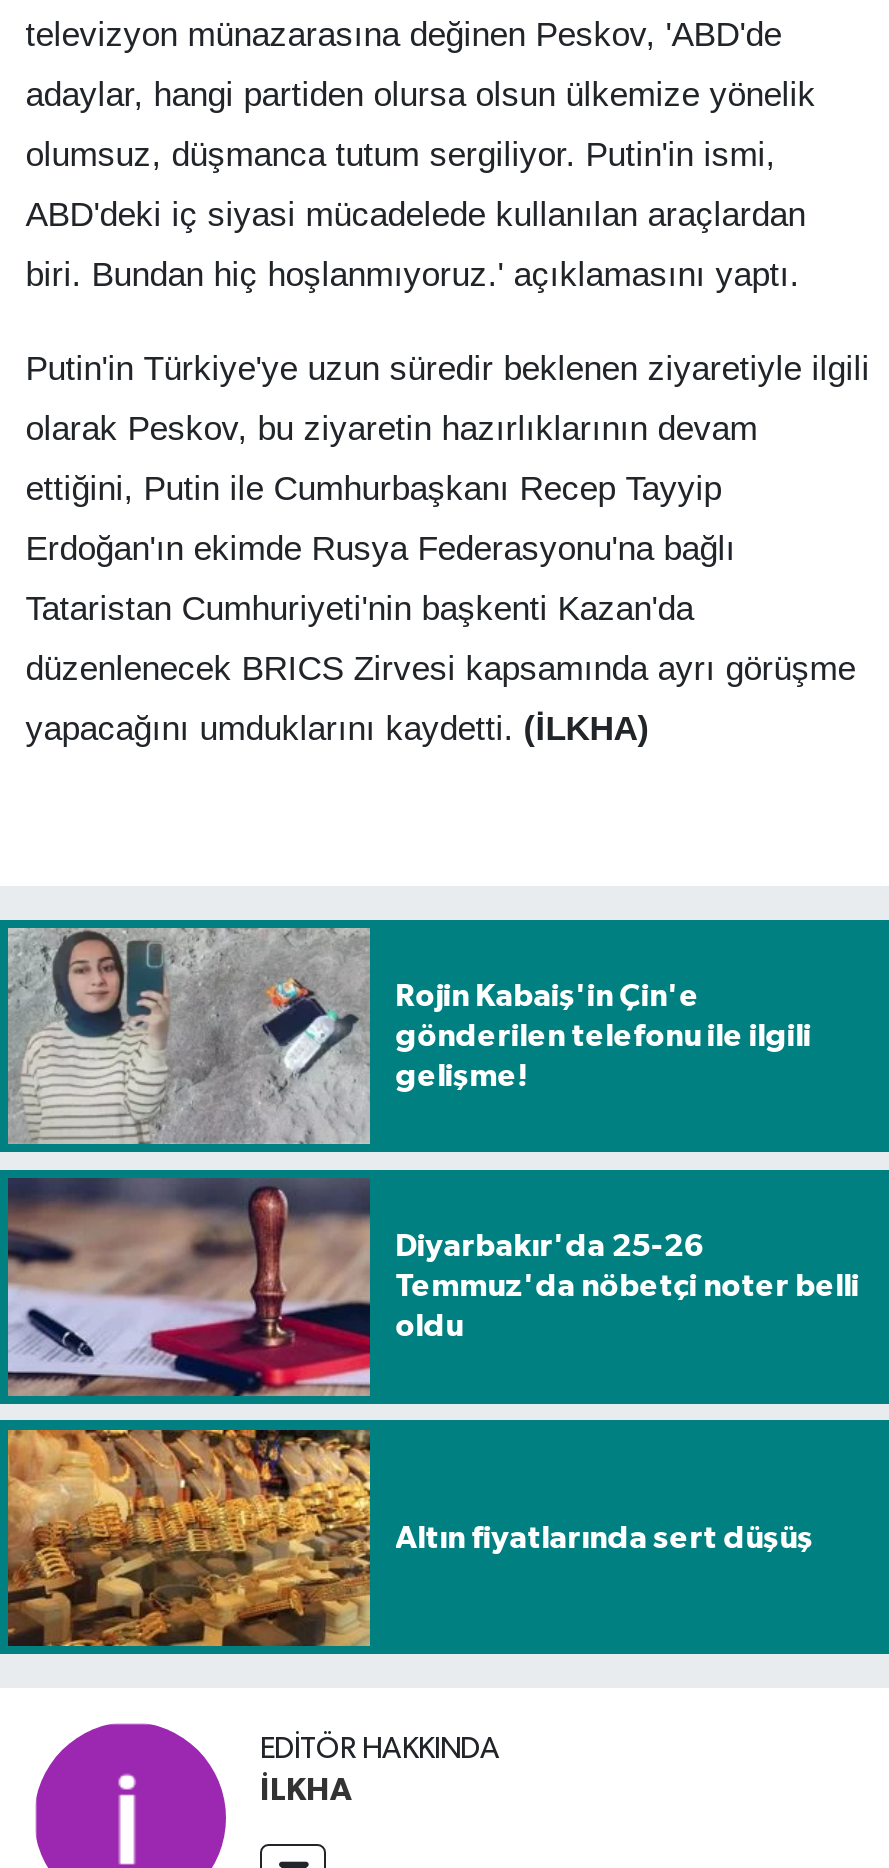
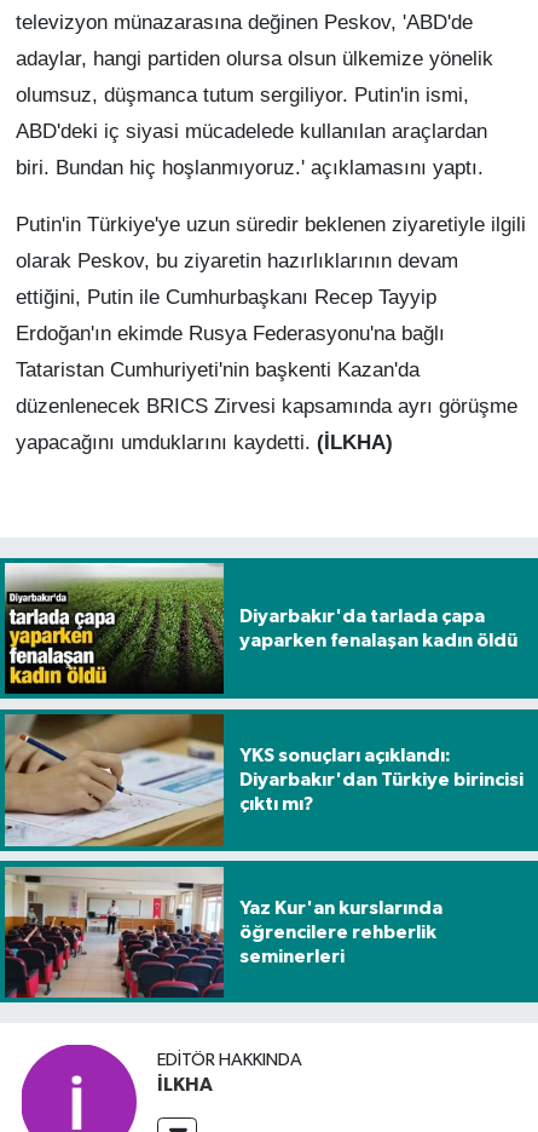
[6,928,811,1146] [image] | Rojin Kabaiş'in Çin'e | gönderilen telefonu ile ilgili | gelişme! -> [4,563,517,695] [image] | Diyarbakır'da tarlada çapa | yaparken fenalaşan kadın öldü
[6,1178,859,1398] [image] | Diyarbakır'da 25-26 | Temmuz'da nöbetçi noter belli | oldu -> [4,713,523,847] [image] | YKS sonuçları açıklandı: | Diyarbakır'dan Türkiye birincisi | çıktı mı?
[6,1428,813,1648] [image] | Altın fiyatlarında sert düşüş -> [4,866,442,999] [image] | Yaz Kur'an kurslarında | öğrencilere rehberlik | seminerleri

